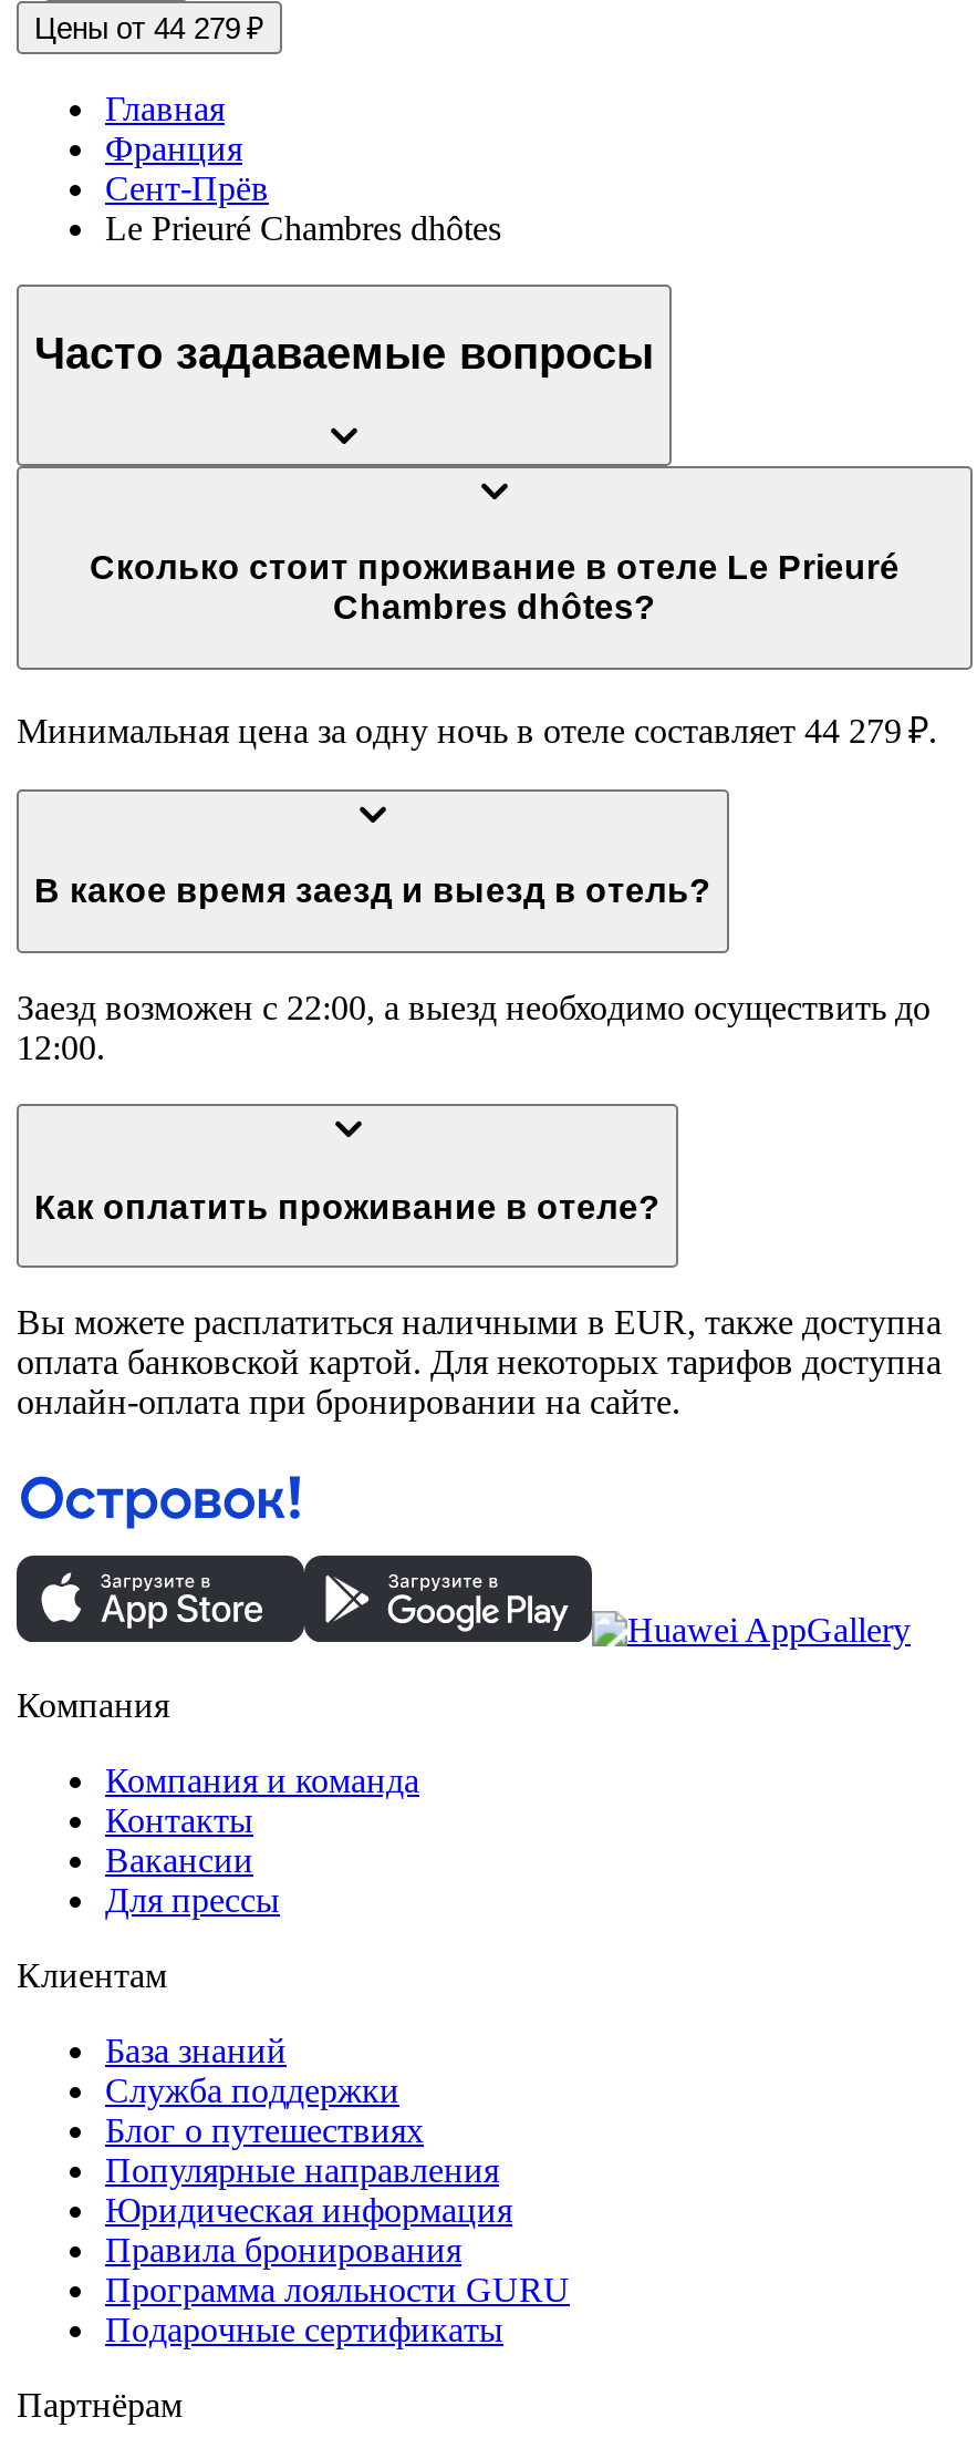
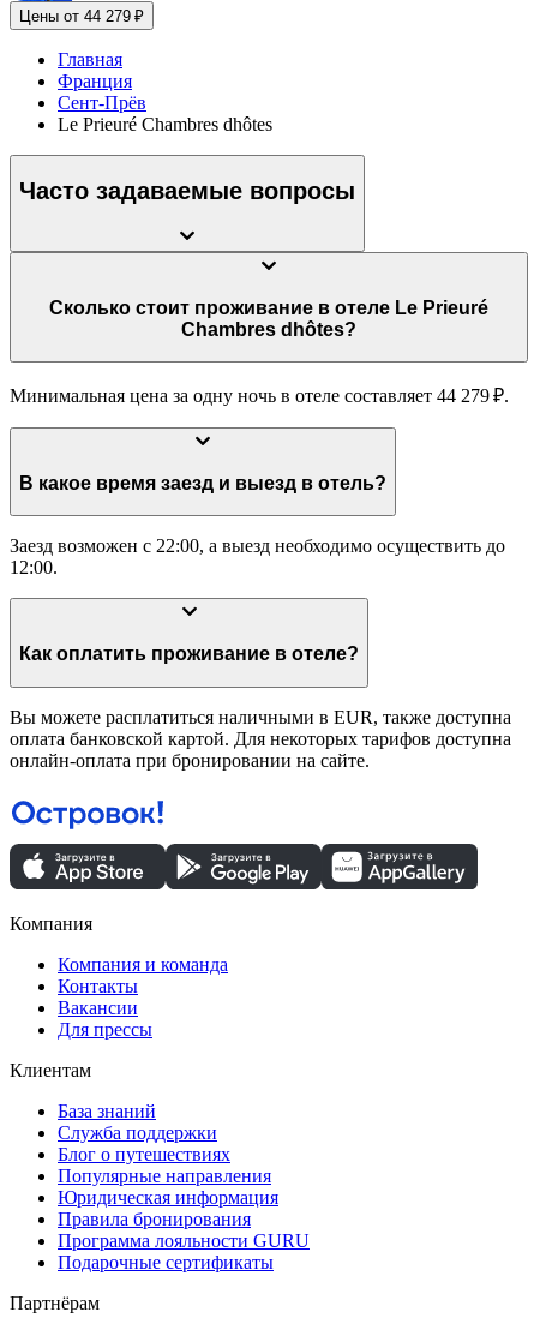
[318,1552,911,1652] [image] -> [322,843,493,894] [image]

